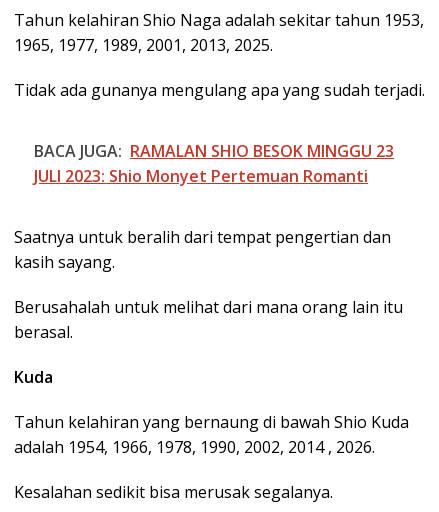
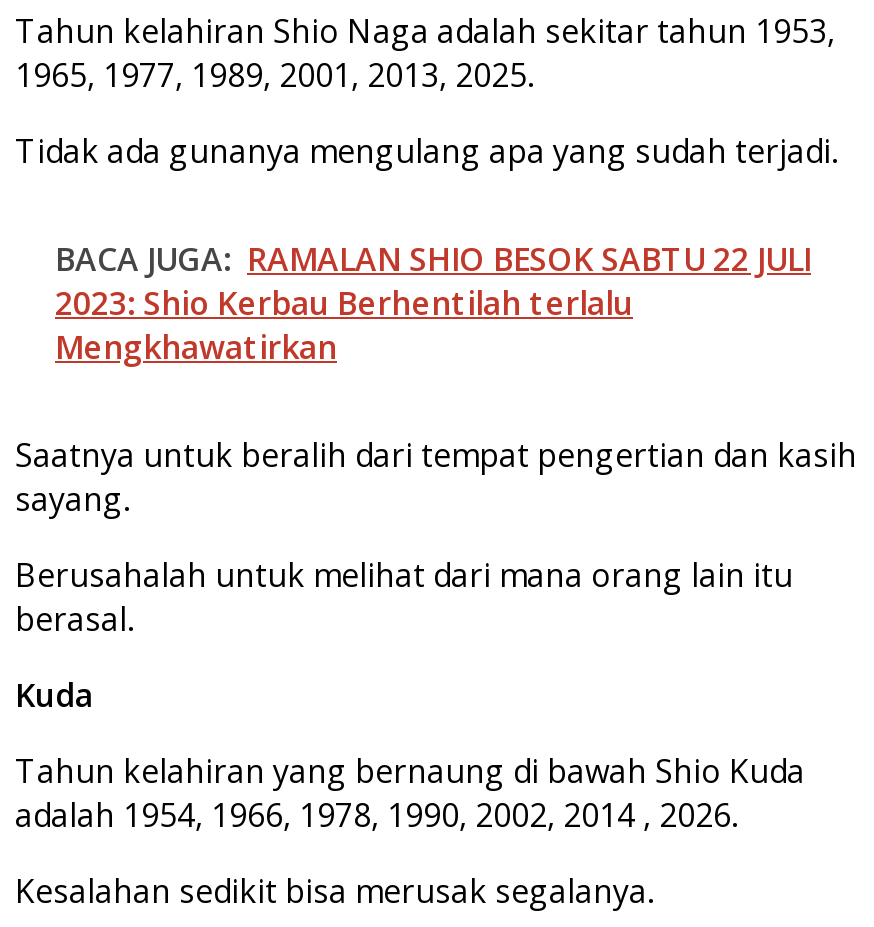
[34,140,394,187] BACA JUGA: RAMALAN SHIO BESOK MINGGU 23 | JULI 2023: Shio Monyet Pertemuan Romanti -> [55,237,811,369] BACA JUGA: RAMALAN SHIO BESOK SABTU 22 JULI | 2023: Shio Kerbau Berhentilah terlalu | Mengkhawatirkan

